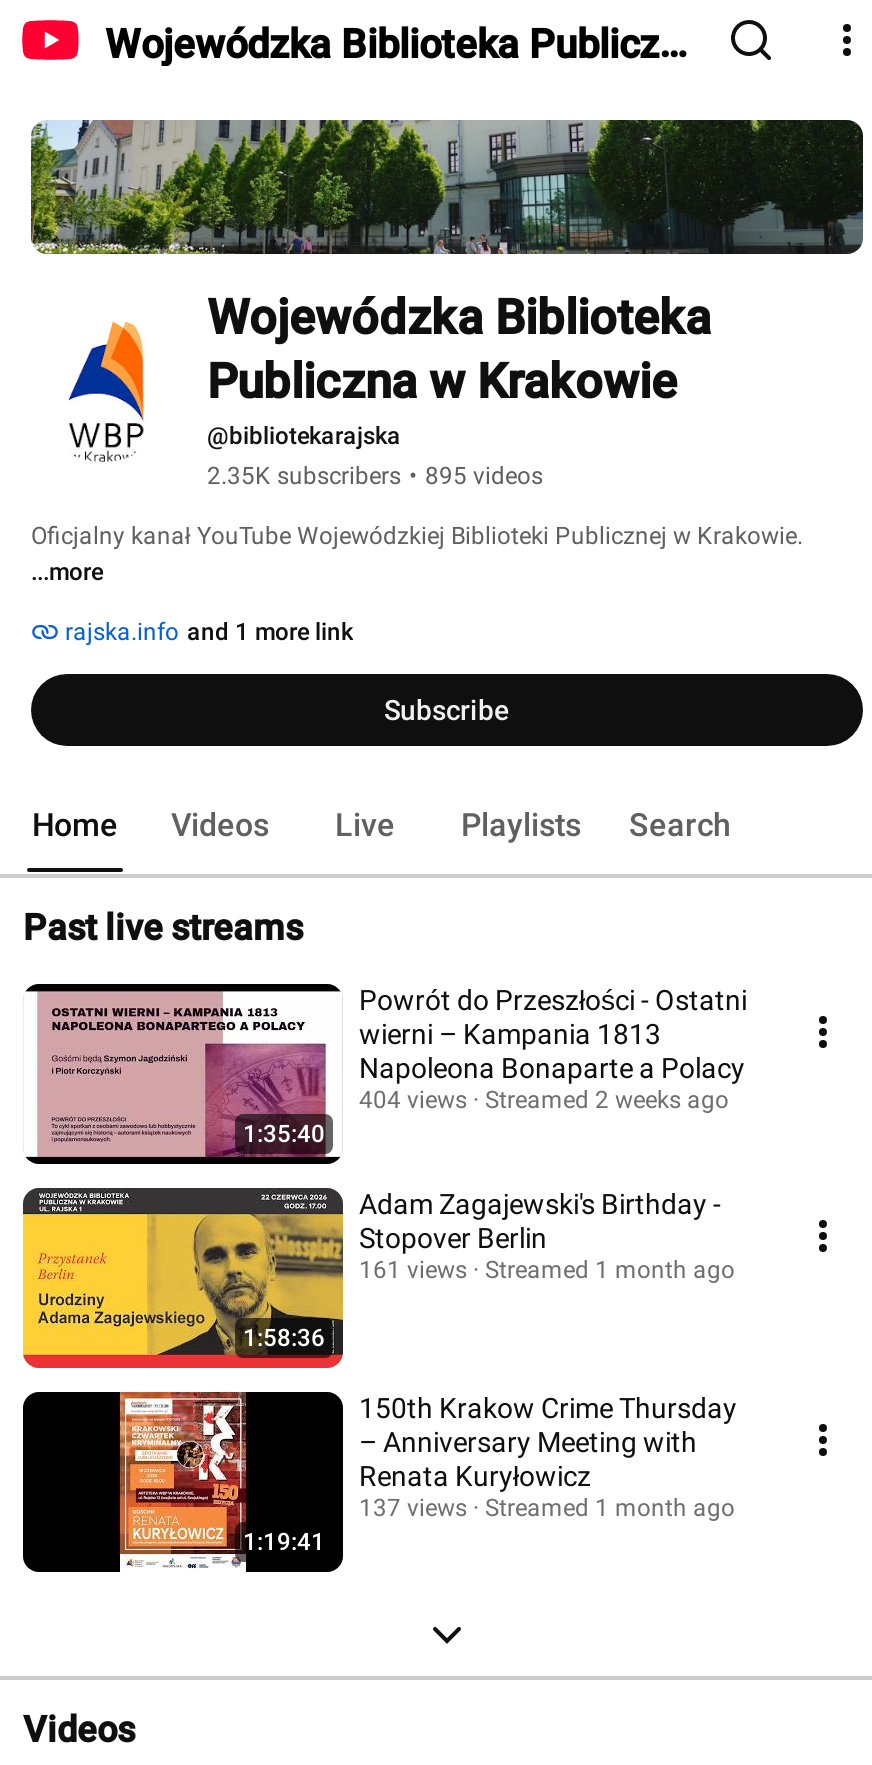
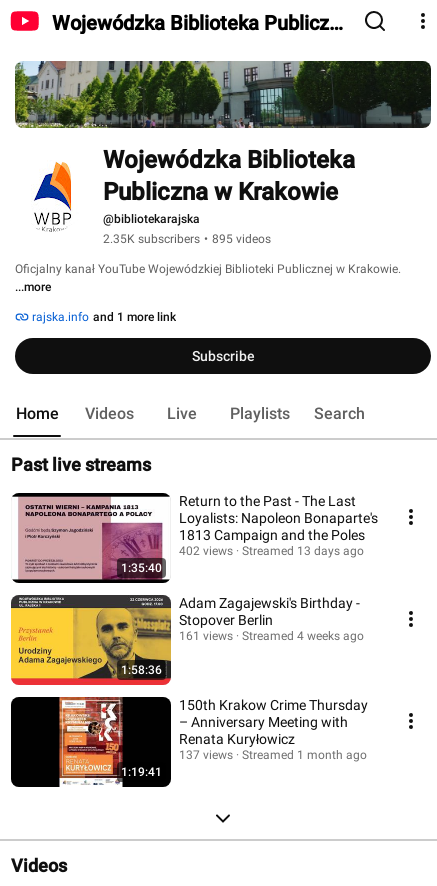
[359,984,747,1114] Powrót do Przeszłości - Ostatni | wierni – Kampania 1813 | Napoleona Bonaparte a Polacy | 404 views | Streamed 2 weeks ago -> [179,493,378,558] Return to the Past - The Last | Loyalists: Napoleon Bonaparte's | 1813 Campaign and the Poles | 402 views | Streamed 13 days ago
[485,1256,735,1284] Streamed 1 month ago -> [242,629,364,643] Streamed 4 weeks ago

